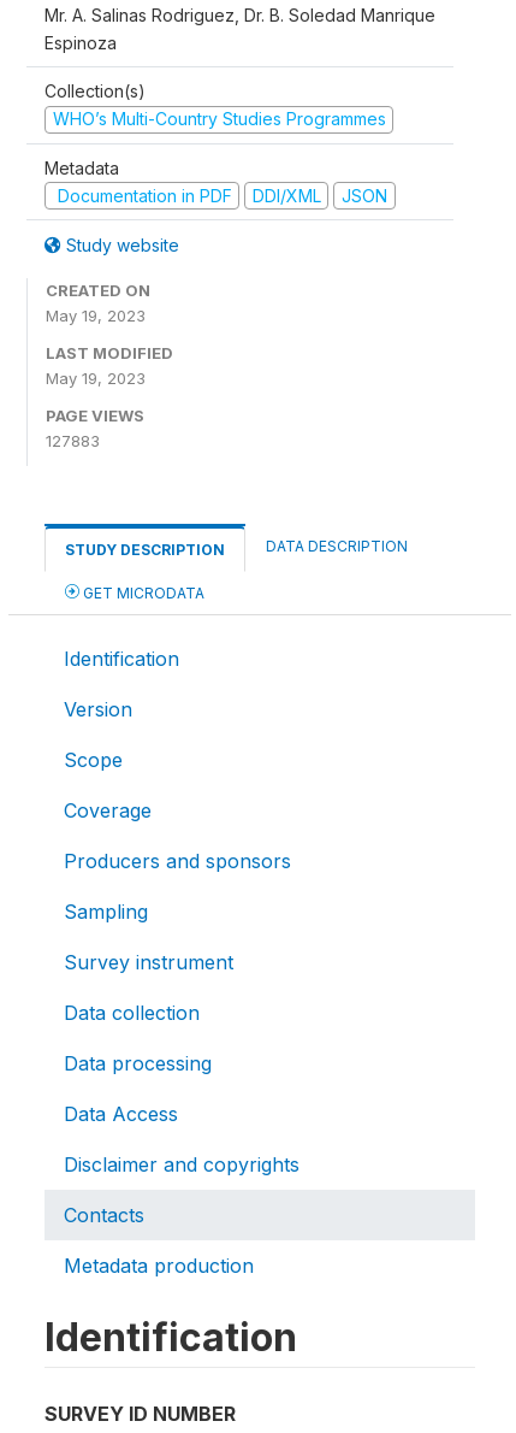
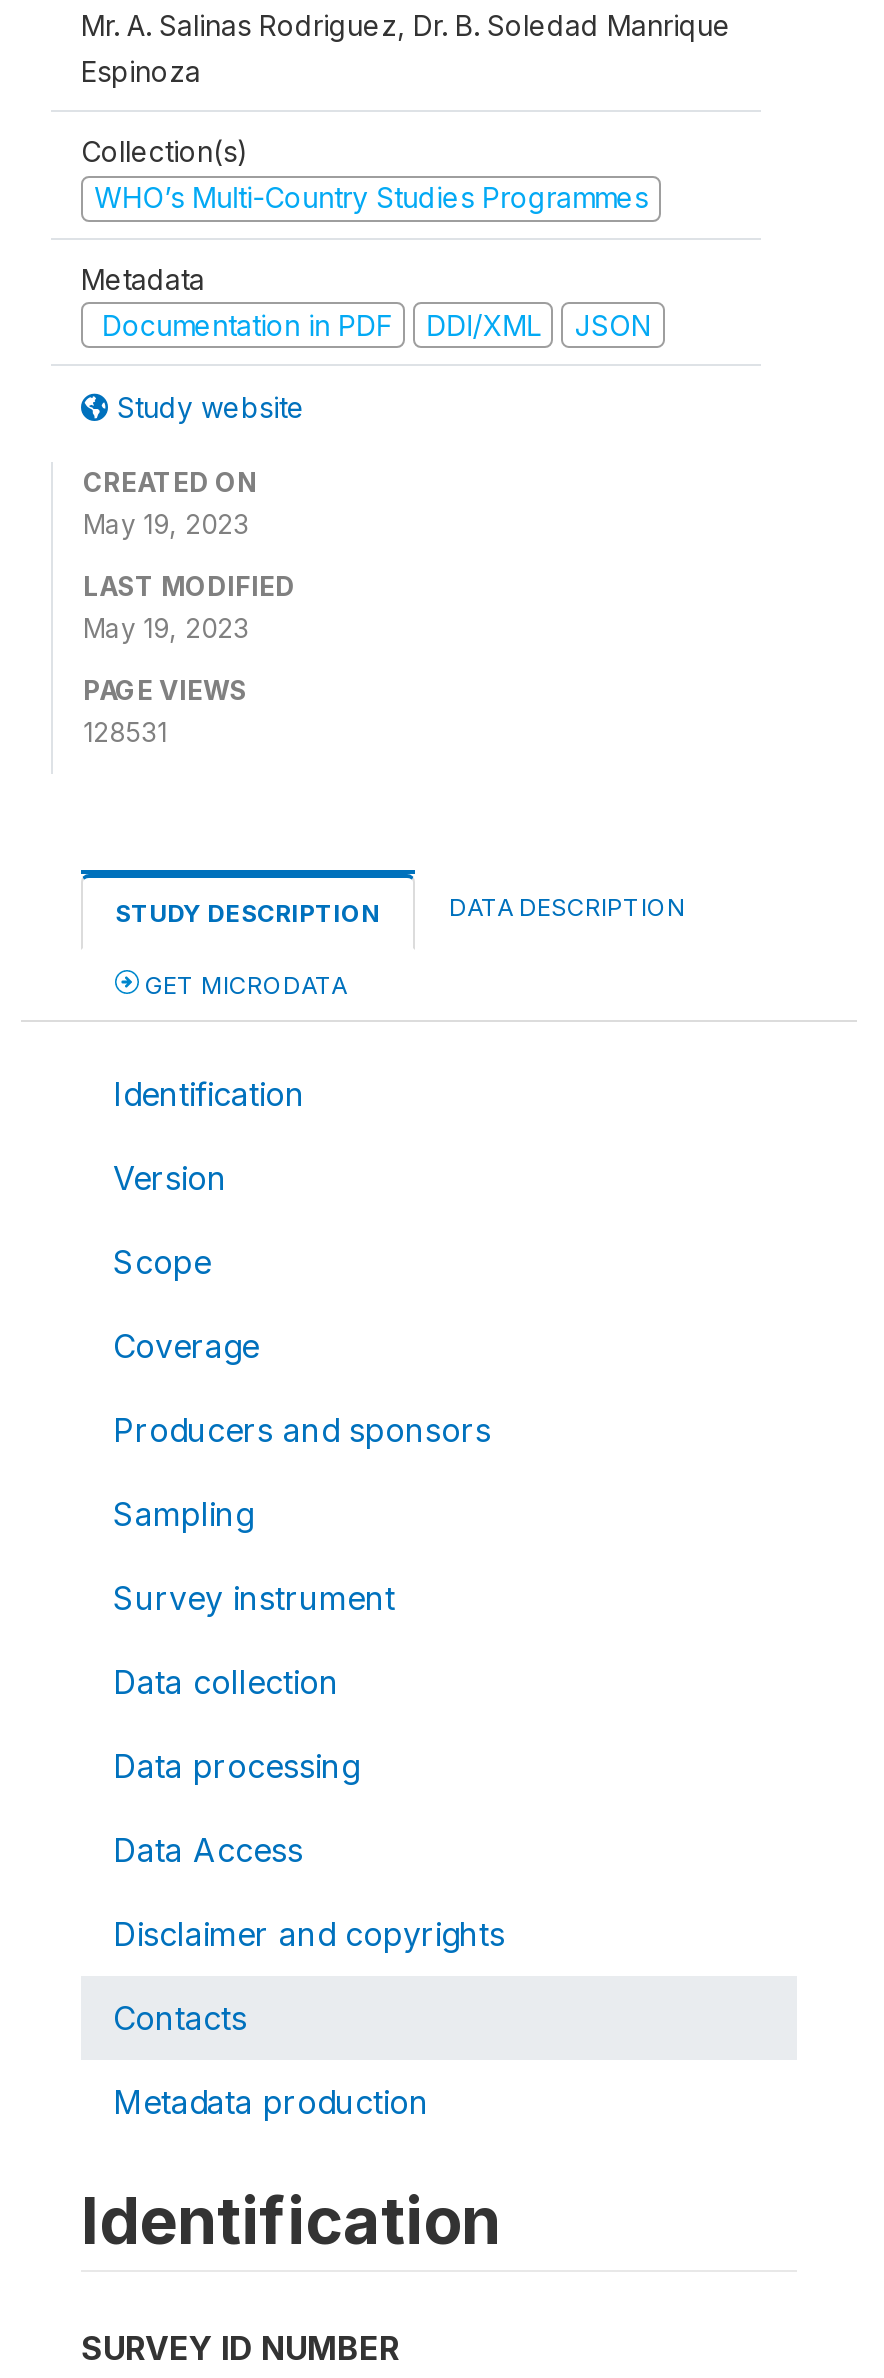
[46,431,100,450] 127883 -> [83,716,167,748] 128531

